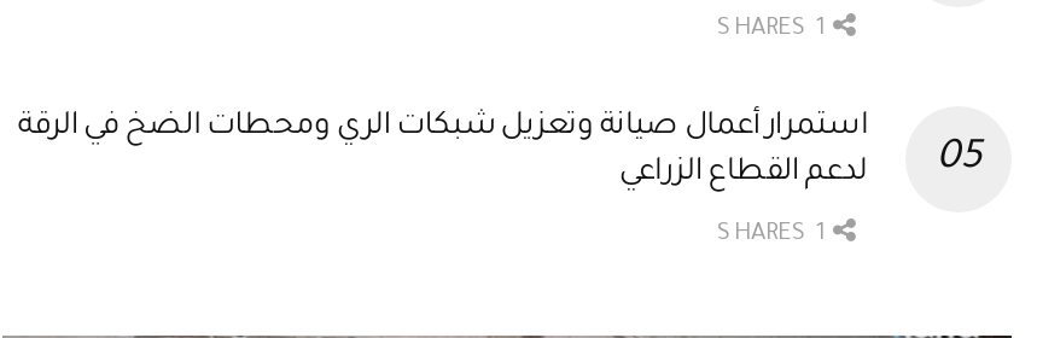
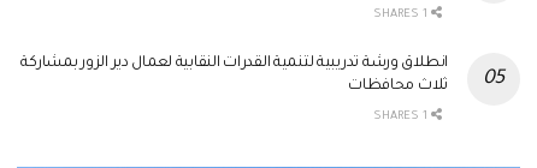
[17,112,867,191] استمرار أعمال صيانة وتعزيل شبكات الري ومحطات الضخ في الرقة | لدعم القطاع الزراعي -> [21,55,448,95] انطلاق ورشة تدريبية لتنمية القدرات النقابية لعمال دير الزور بمشاركة | ثلاث محافظات

